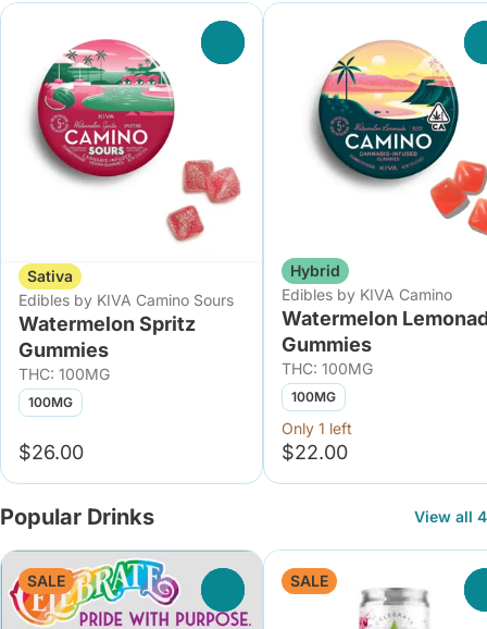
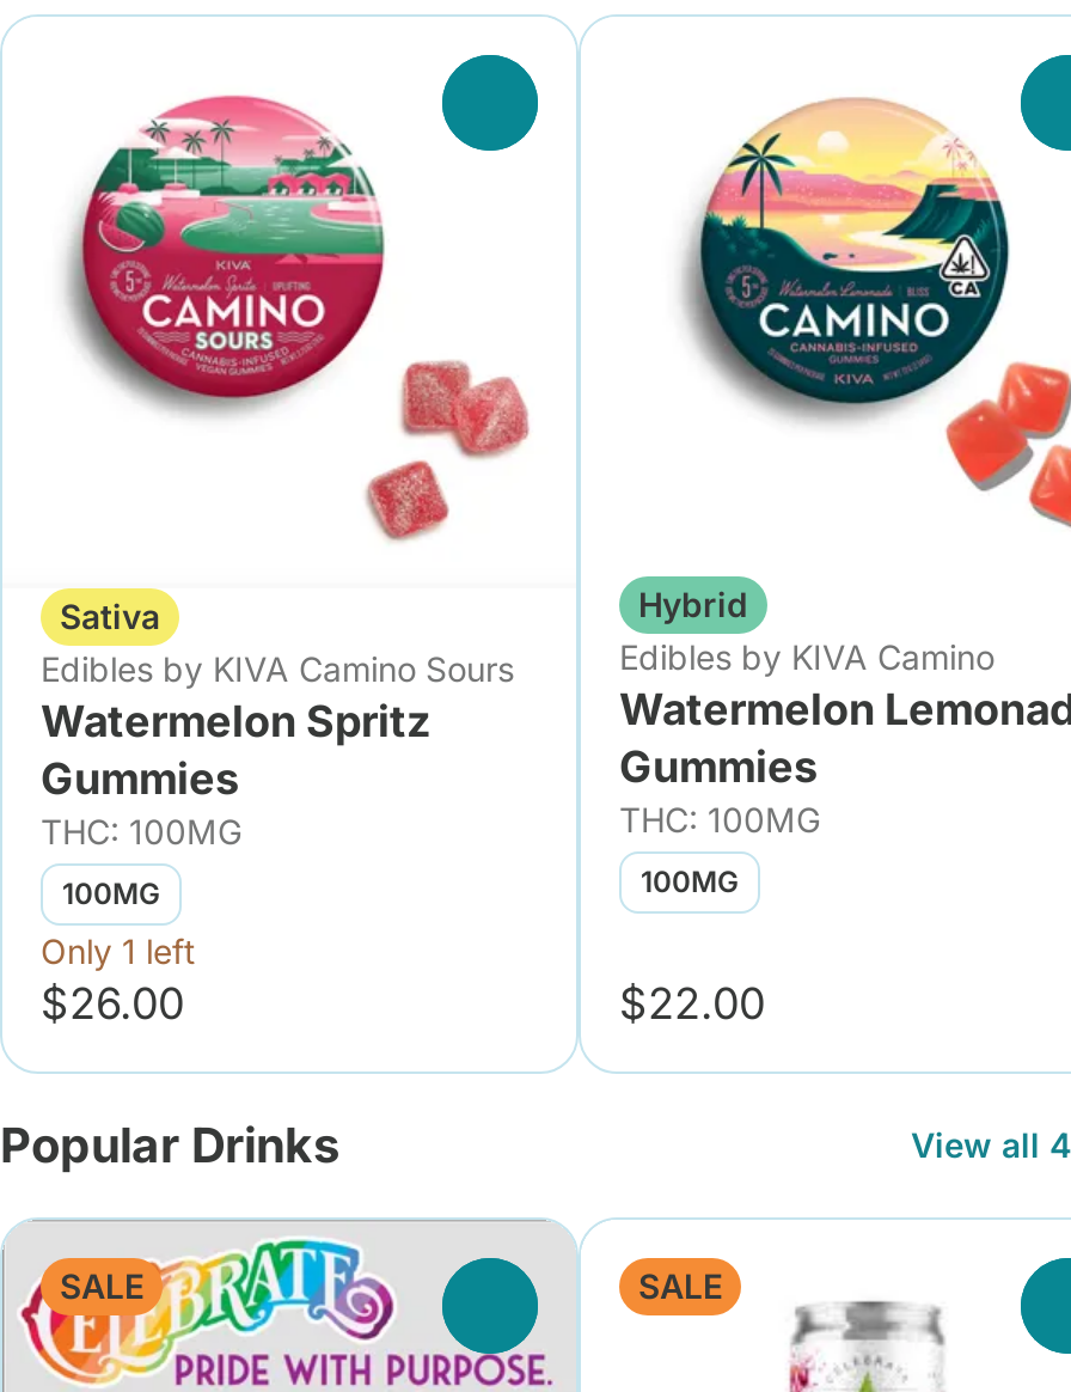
none -> [41,929,196,970] Only 1 left
[282,418,352,437] Only 1 left -> none

